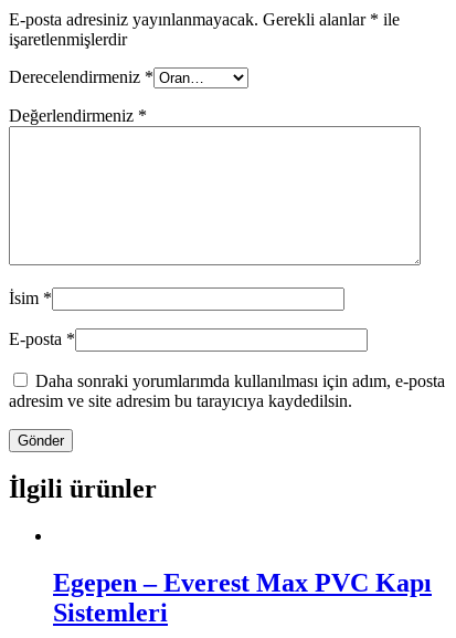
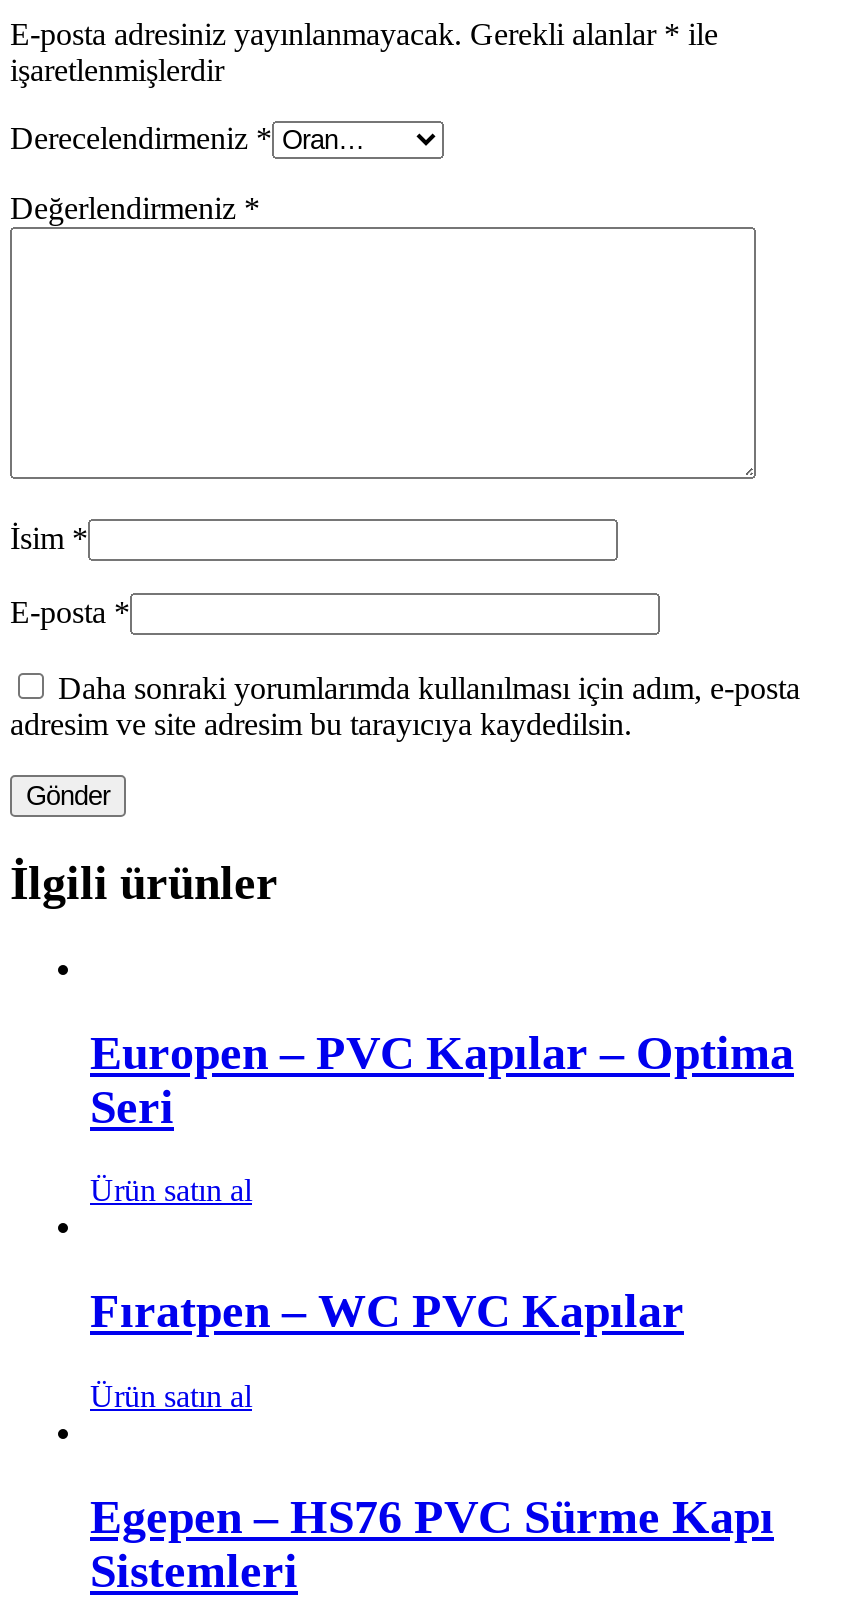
[53,568,432,597] Egepen – Everest Max PVC Kapı -> [90,1026,794,1543] Europen – PVC Kapılar – Optima | Seri | Ürün satın al | Fıratpen – WC PVC Kapılar | Ürün satın al | Egepen – HS76 PVC Sürme Kapı

